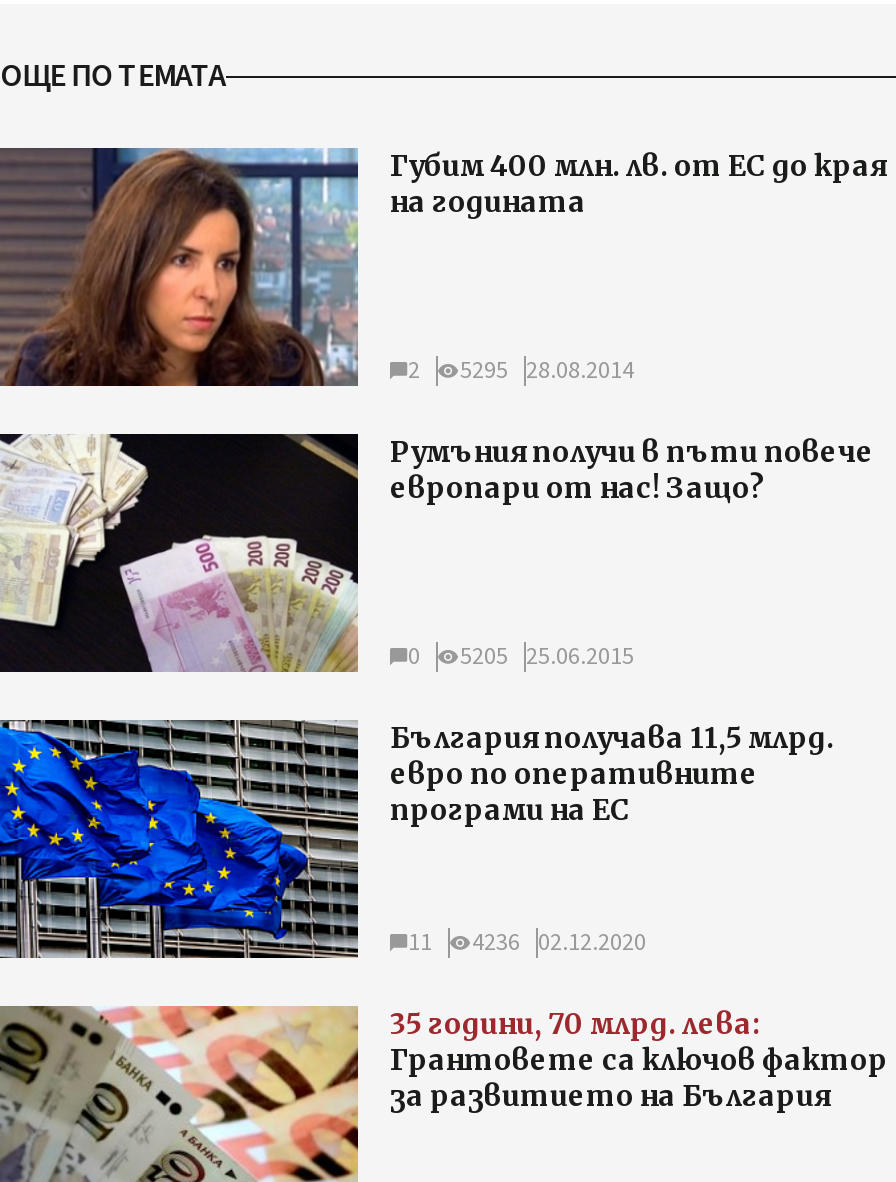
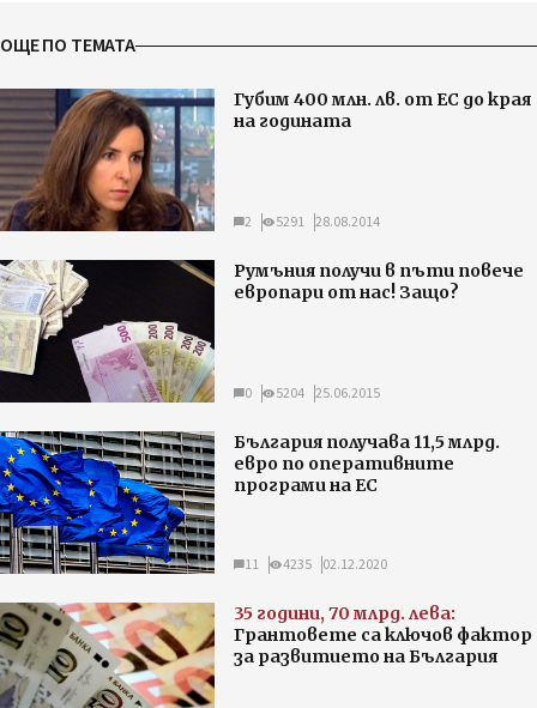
[408,355,634,389] 2 5295 28.08.2014 -> [245,212,380,233] 2 5291 28.08.2014
[408,641,634,675] 0 5205 25.06.2015 -> [245,384,380,404] 0 5204 25.06.2015
[408,927,646,961] 11 4236 02.12.2020 -> [245,555,387,575] 11 4235 02.12.2020

